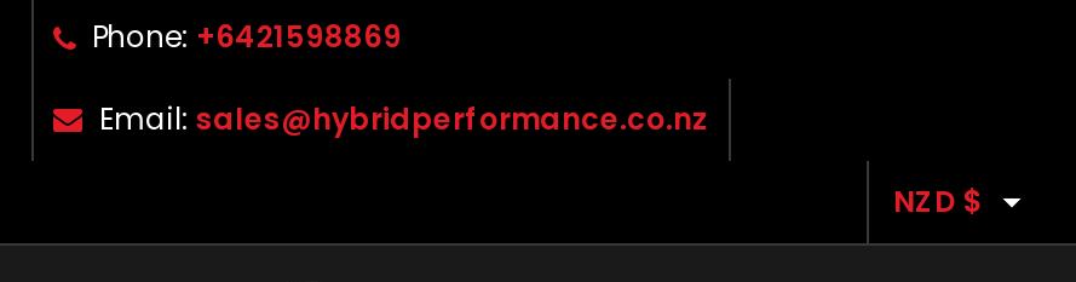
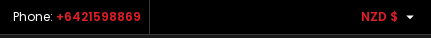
[99,98,709,139] Email: sales@hybridperformance.co.nz -> none

